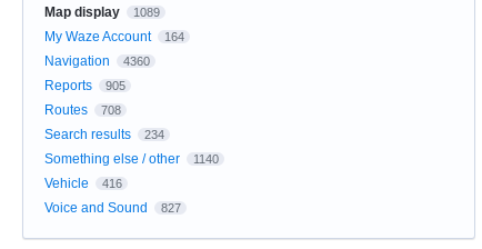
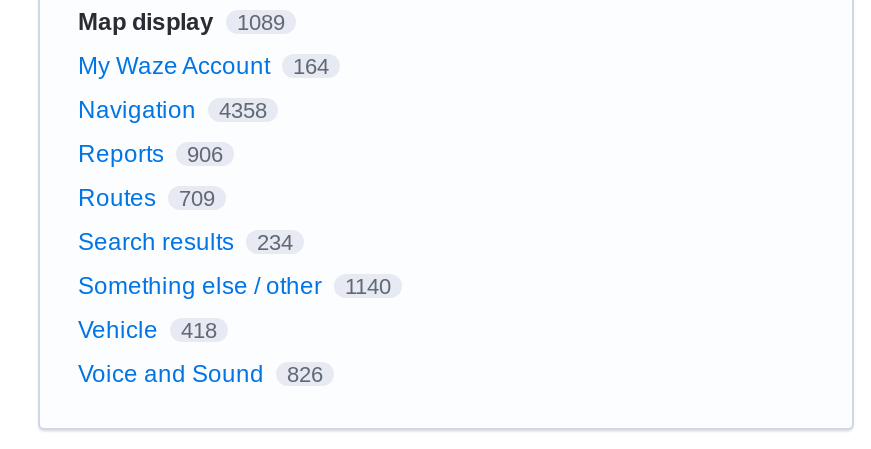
[44,54,149,69] Navigation 4360 -> [78,96,267,124] Navigation 4358
[44,78,125,94] Reports 905 -> [78,140,223,168] Reports 906
[44,102,120,118] Routes 708 -> [78,184,215,212] Routes 709
[44,176,122,191] Vehicle 416 -> [78,316,217,344] Vehicle 418
[44,200,180,216] Voice and Sound 827 -> [78,360,323,388] Voice and Sound 826

